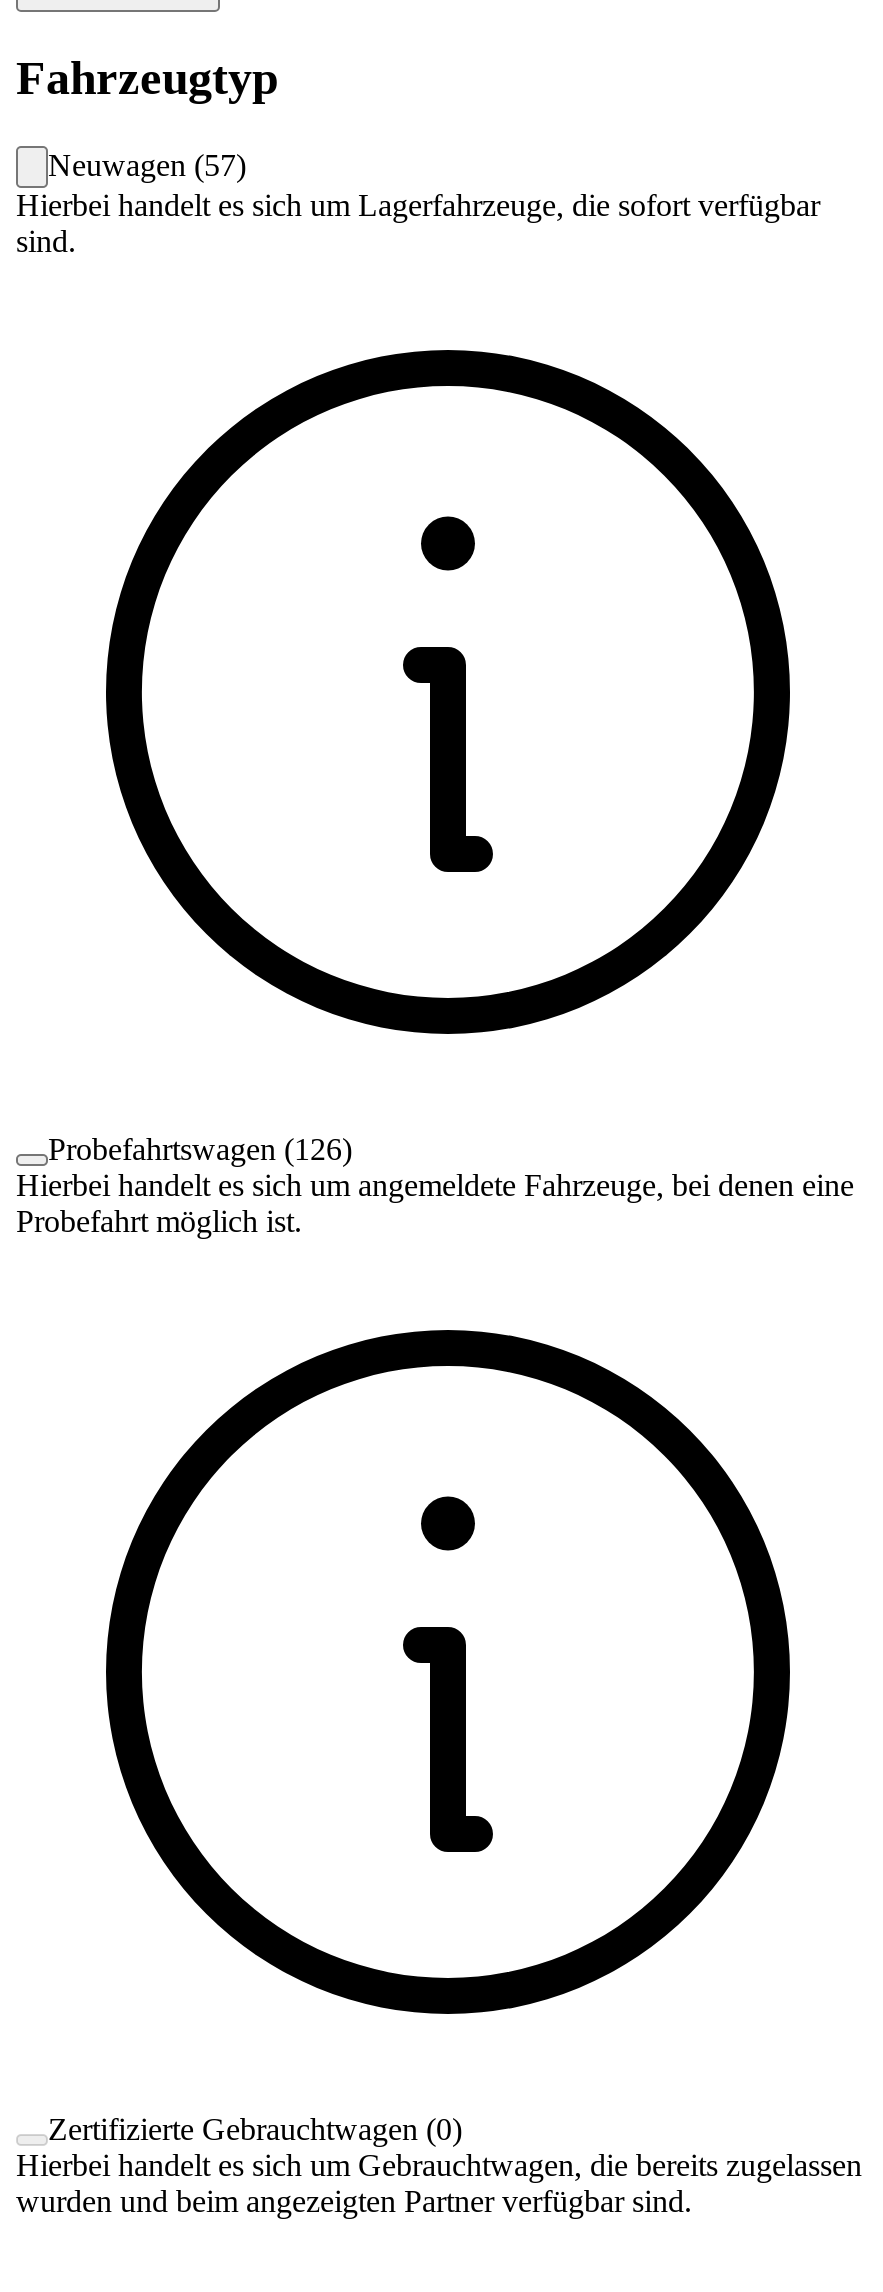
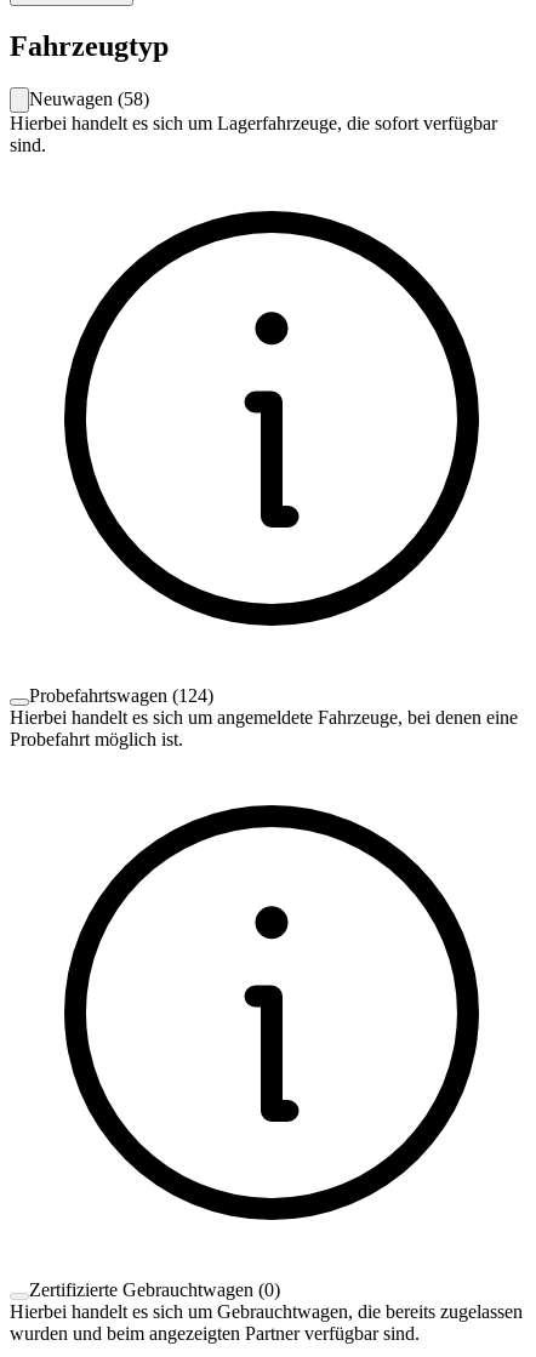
[48,147,246,181] Neuwagen (57) -> [29,88,149,109] Neuwagen (58)
[48,1131,352,1165] Probefahrtswagen (126) -> [29,685,213,705] Probefahrtswagen (124)

